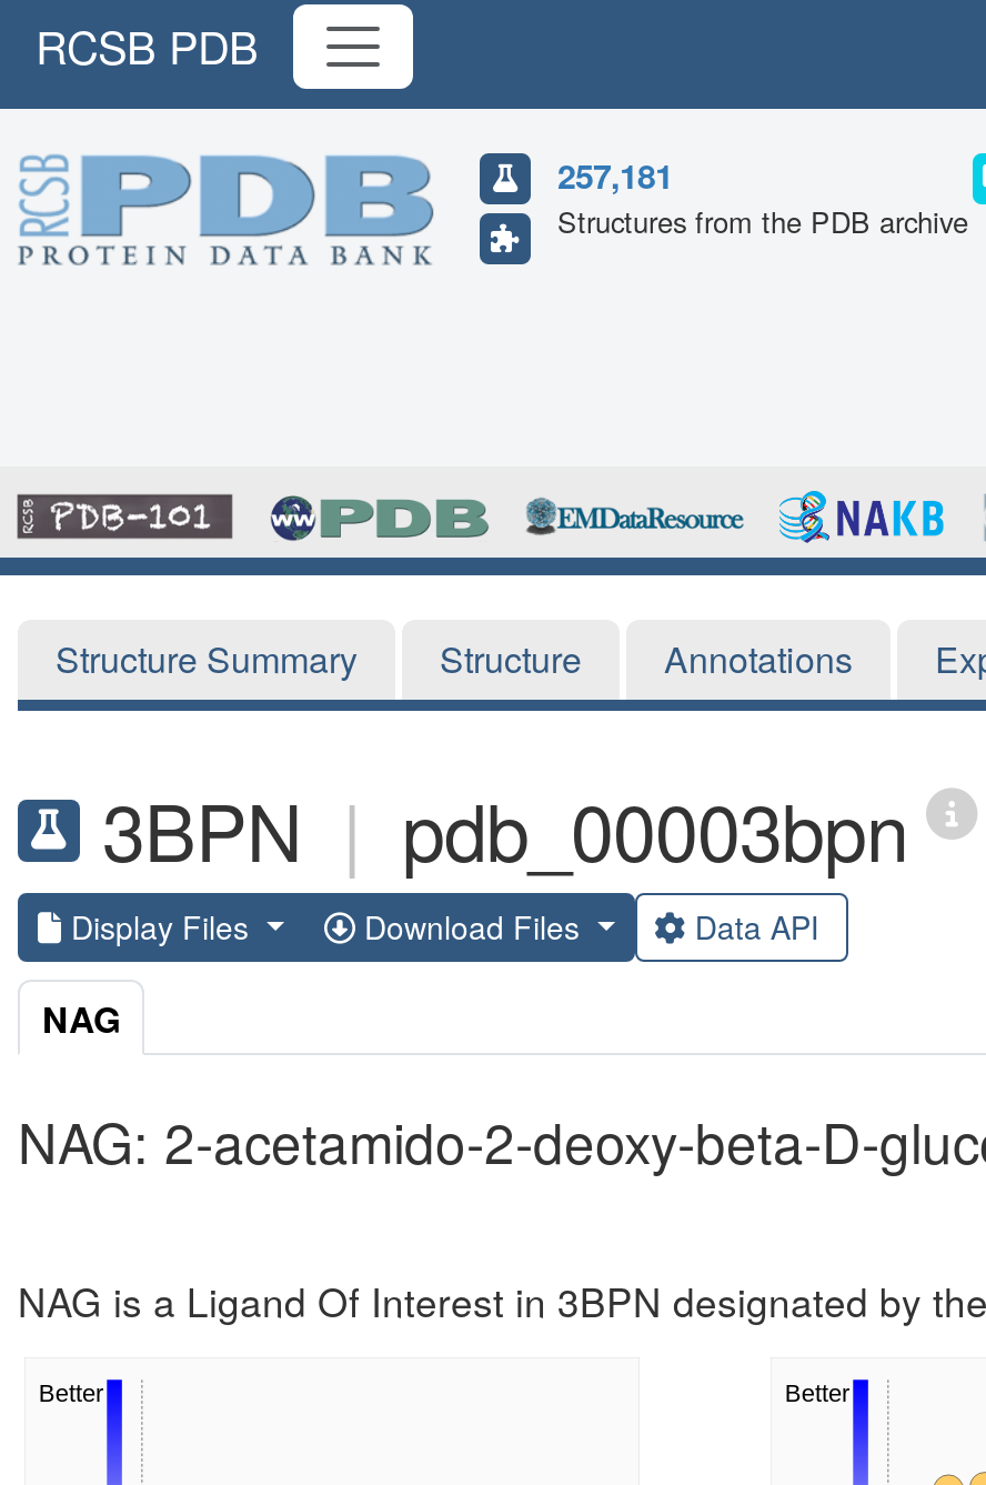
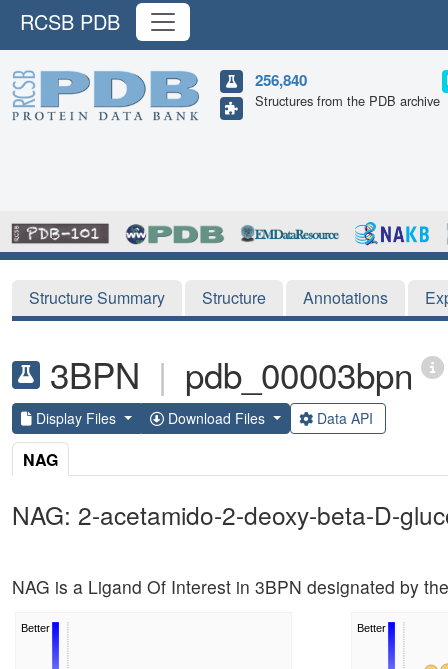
[557,151,673,200] 257,181 -> [255,69,307,91] 256,840

